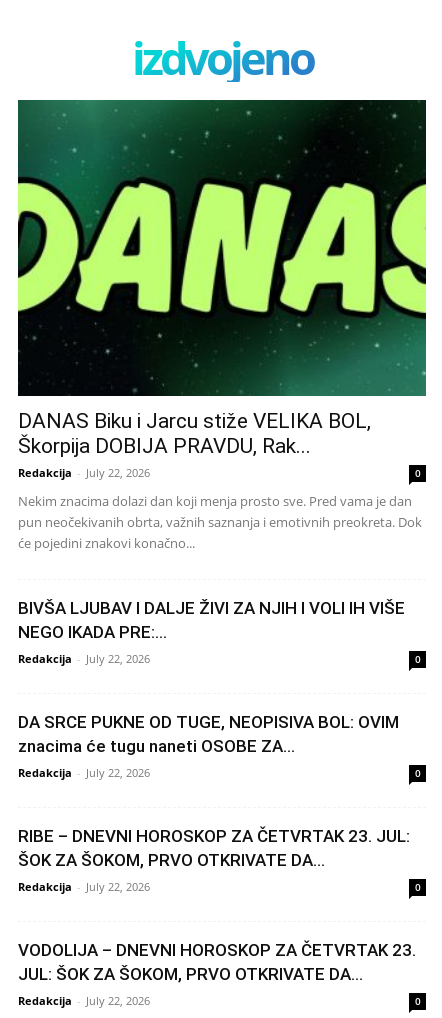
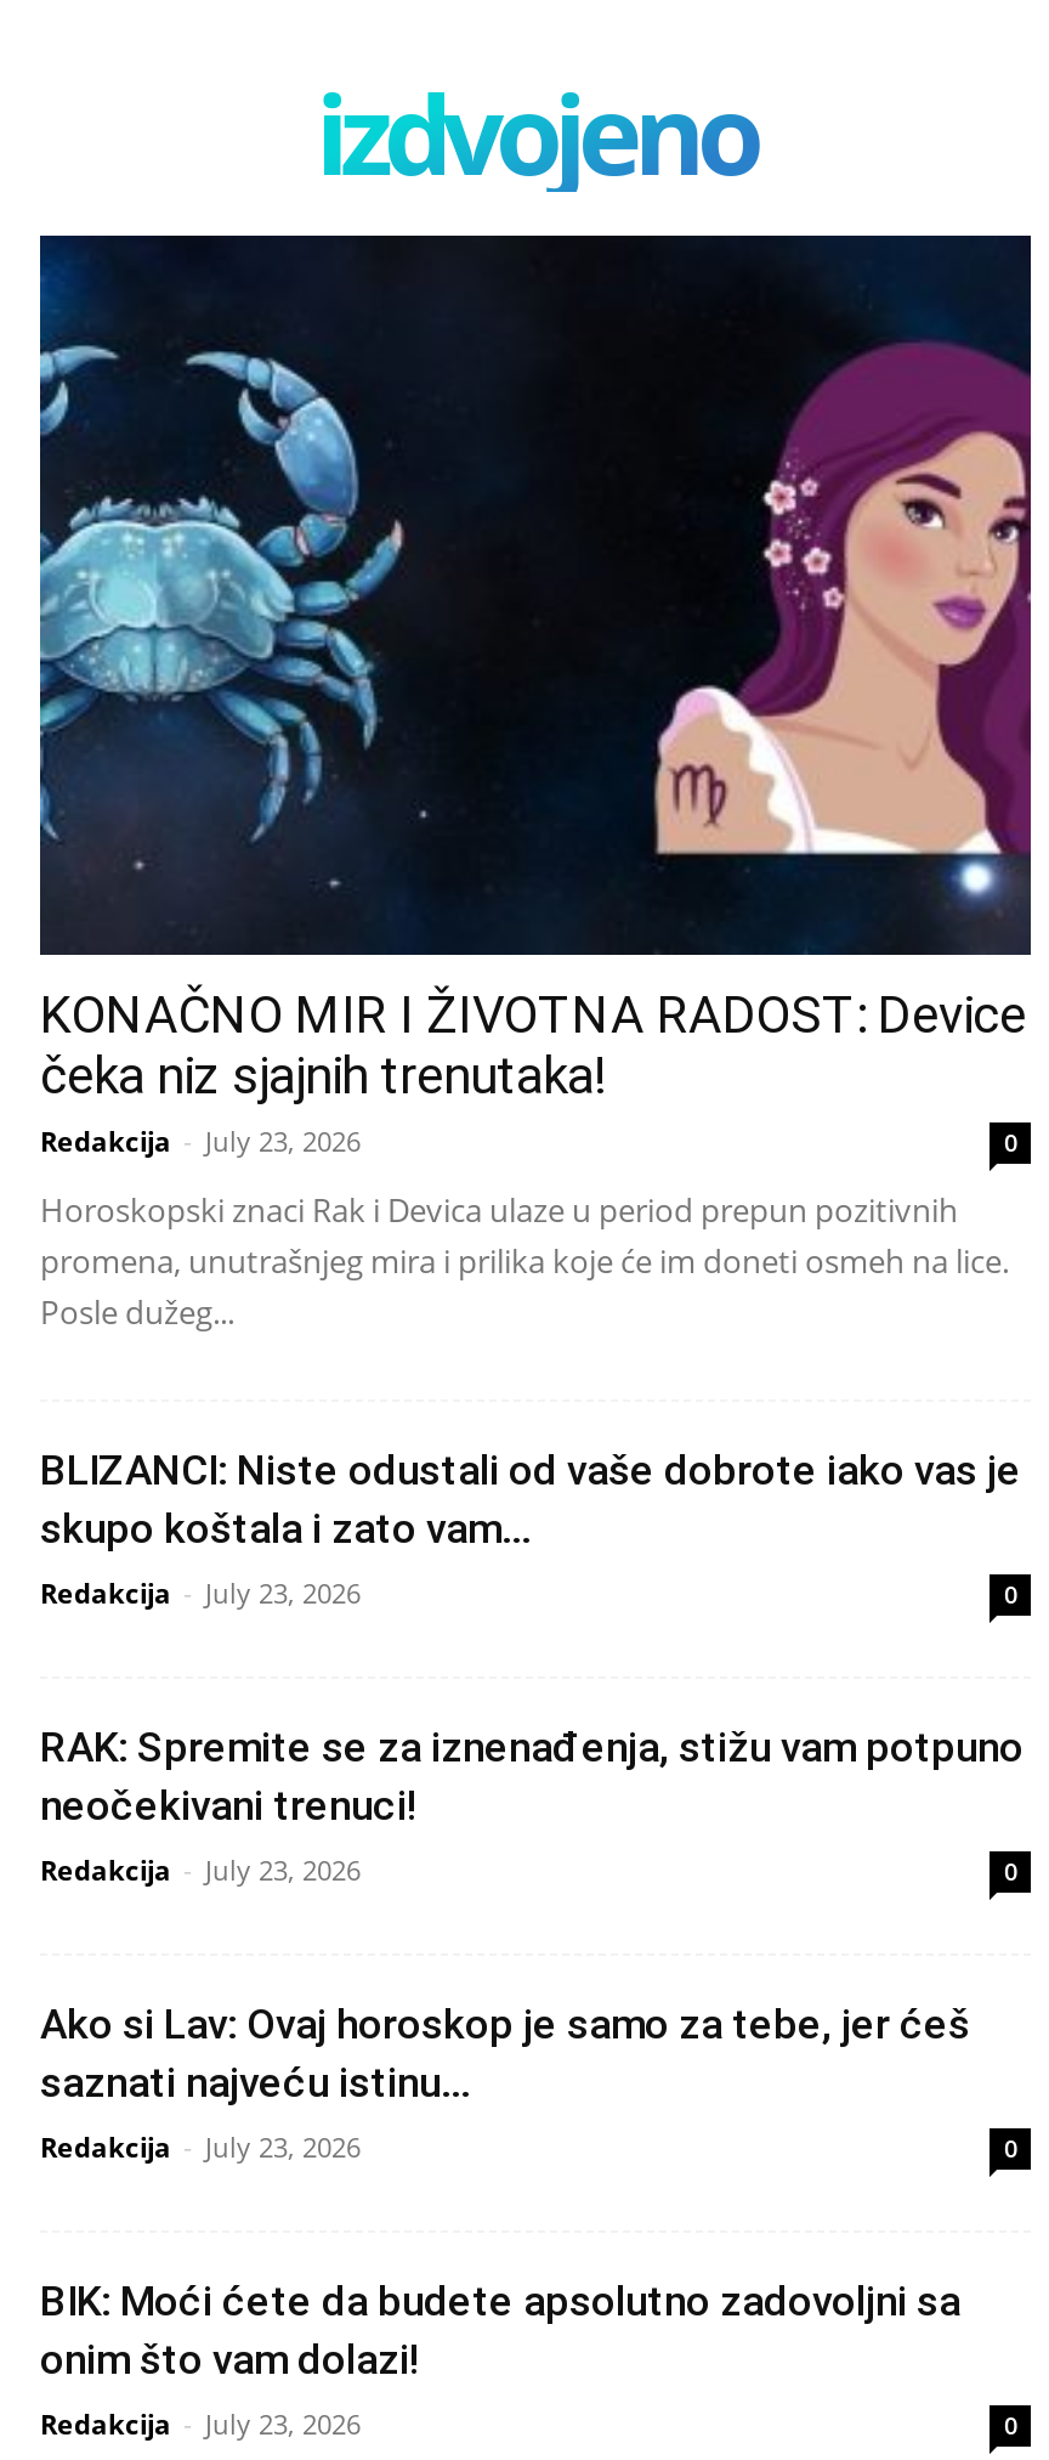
[17,99,427,480] [image] | DANAS Biku i Jarcu stiže VELIKA BOL, | Škorpija DOBIJA PRAVDU, Rak... | Redakcija - July 22, 2026 -> [38,233,1033,1159] [image] | KONAČNO MIR I ŽIVOTNA RADOST: Device | čeka niz sjajnih trenutaka! | Redakcija - July 23, 2026
[18,492,422,552] Nekim znacima dolazi dan koji menja prosto sve. Pred vama je dan | pun neočekivanih obrta, važnih saznanja i emotivnih preokreta. Dok | će pojedini znakovi konačno... -> [40,1188,1009,1334] Horoskopski znaci Rak i Devica ulaze u period prepun pozitivnih | promena, unutrašnjeg mira i prilika koje će im doneti osmeh na lice. | Posle dužeg...
[18,598,405,666] BIVŠA LJUBAV I DALJE ŽIVI ZA NJIH I VOLI IH VIŠE | NEGO IKADA PRE:... | Redakcija - July 22, 2026 -> [40,1445,1021,1611] BLIZANCI: Niste odustali od vaše dobrote iako vas je | skupo koštala i zato vam... | Redakcija - July 23, 2026
[18,712,399,780] DA SRCE PUKNE OD TUGE, NEOPISIVA BOL: OVIM | znacima će tugu naneti OSOBE ZA... | Redakcija - July 22, 2026 -> [40,1722,1024,1888] RAK: Spremite se za iznenađenja, stižu vam potpuno | neočekivani trenuci! | Redakcija - July 23, 2026
[18,826,410,894] RIBE – DNEVNI HOROSKOP ZA ČETVRTAK 23. JUL: | ŠOK ZA ŠOKOM, PRVO OTKRIVATE DA... | Redakcija - July 22, 2026 -> [40,1999,970,2165] Ako si Lav: Ovaj horoskop je samo za tebe, jer ćeš | saznati najveću istinu... | Redakcija - July 23, 2026
[18,940,416,1008] VODOLIJA – DNEVNI HOROSKOP ZA ČETVRTAK 23. | JUL: ŠOK ZA ŠOKOM, PRVO OTKRIVATE DA... | Redakcija - July 22, 2026 -> [40,2276,960,2442] BIK: Moći ćete da budete apsolutno zadovoljni sa | onim što vam dolazi! | Redakcija - July 23, 2026

